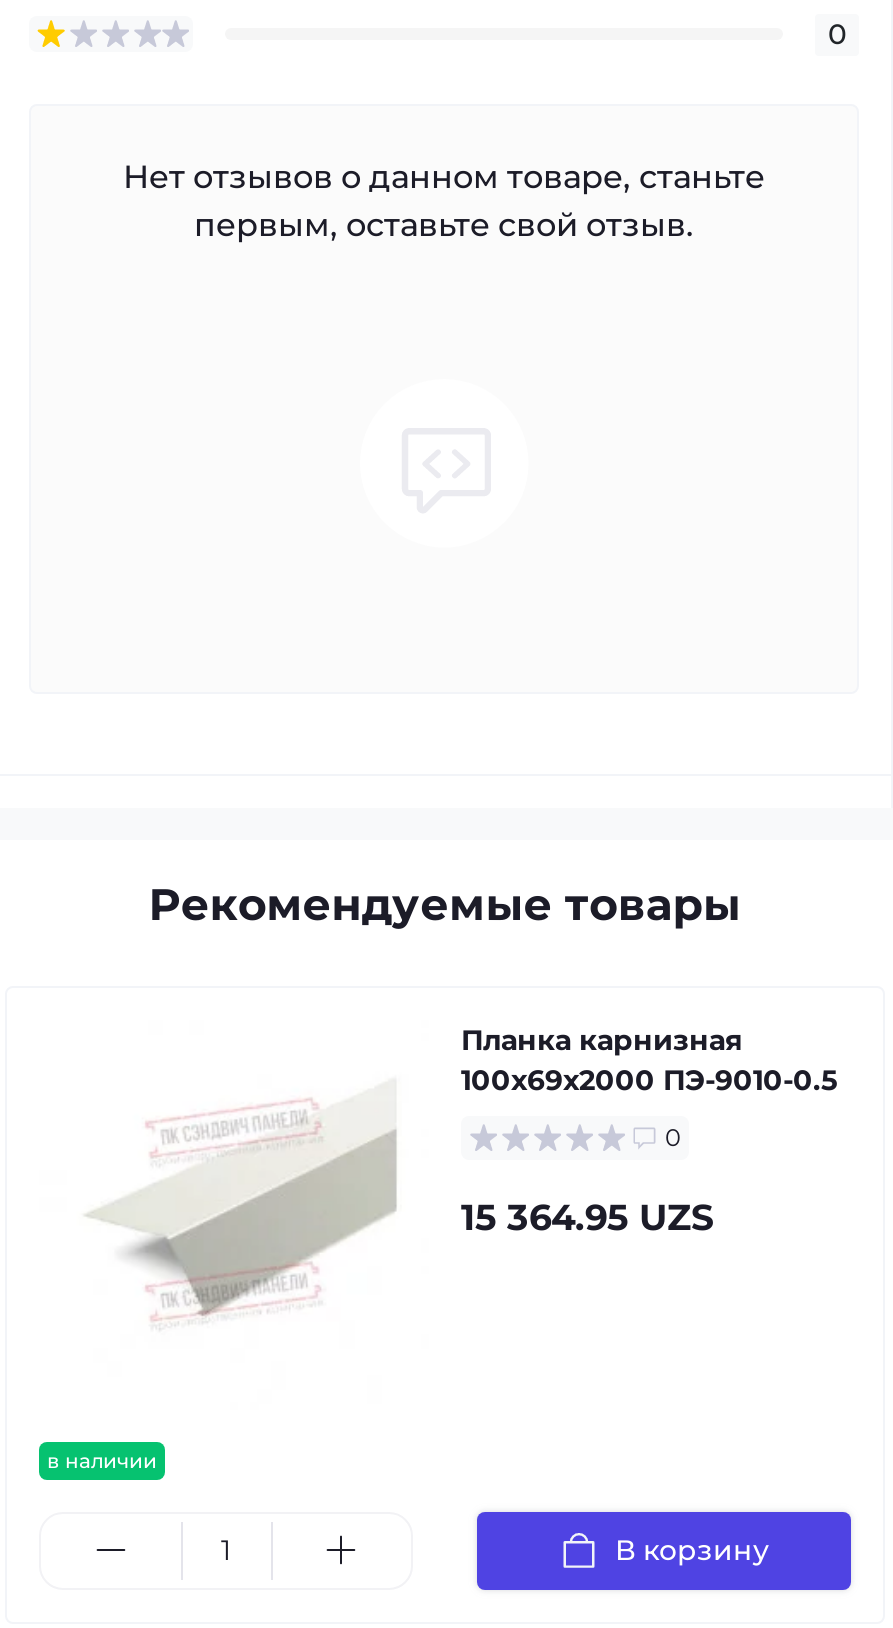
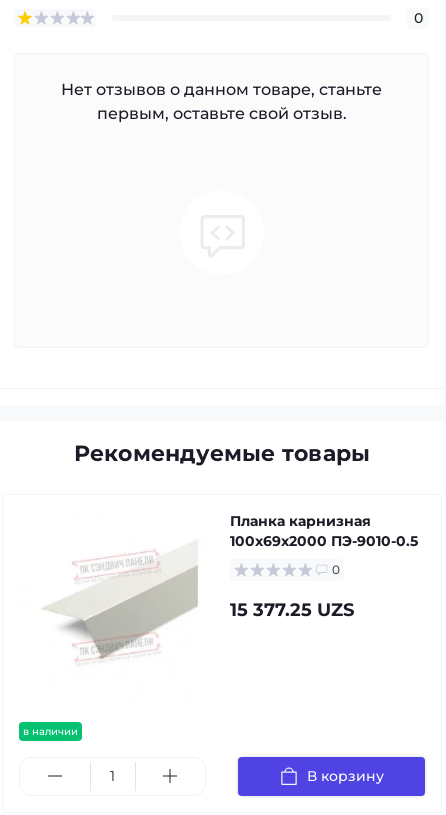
[461,1195,713,1239] 15 364.95 UZS -> [230,598,354,620] 15 377.25 UZS

